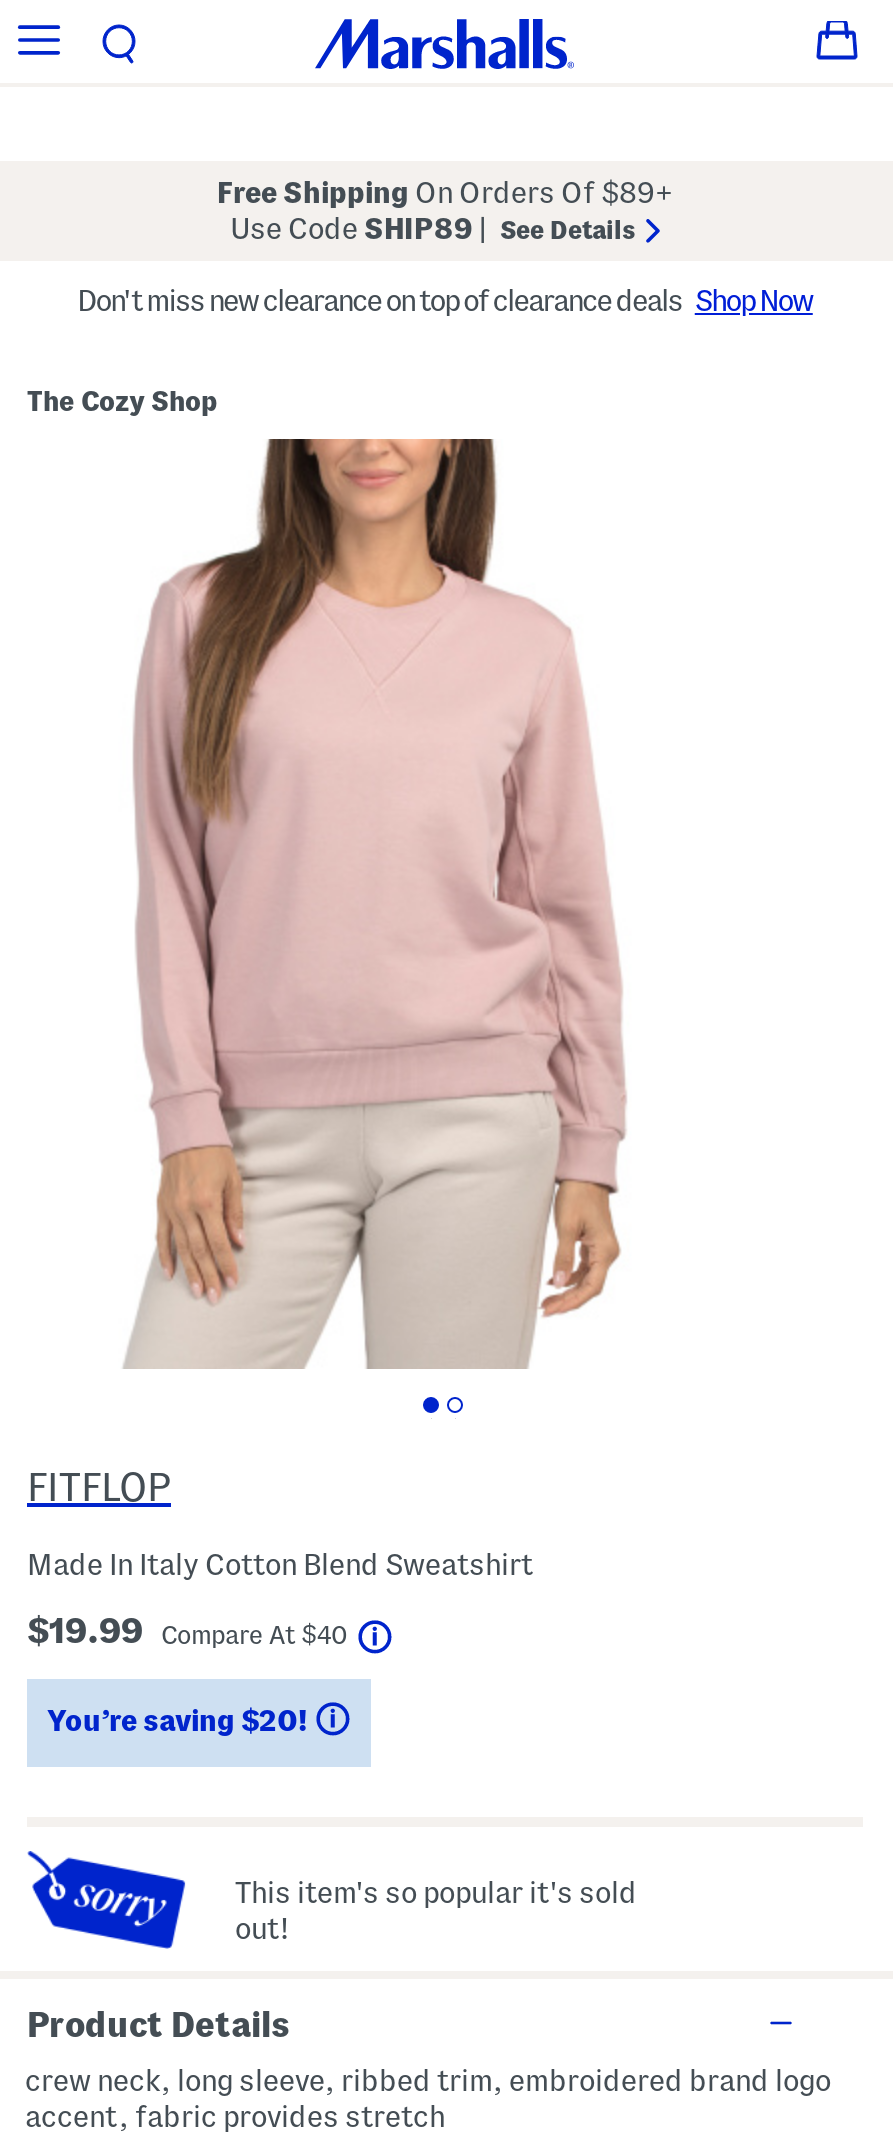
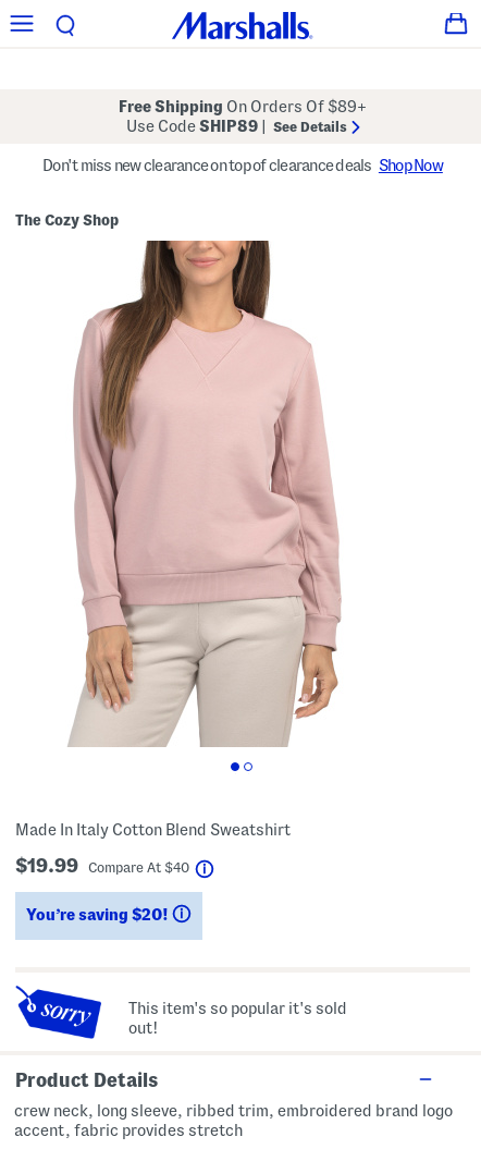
[27,1465,171,1509] FITFLOP -> none

